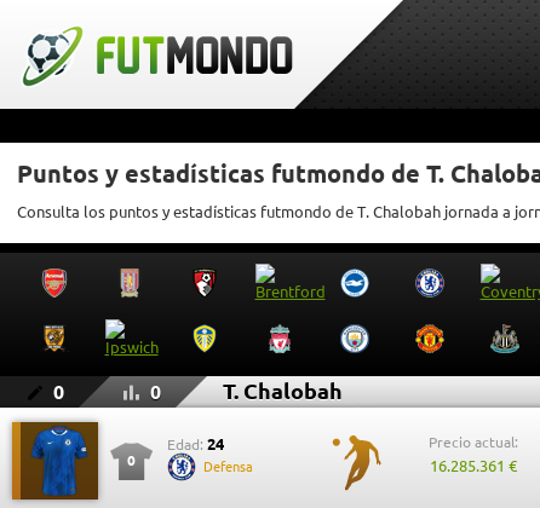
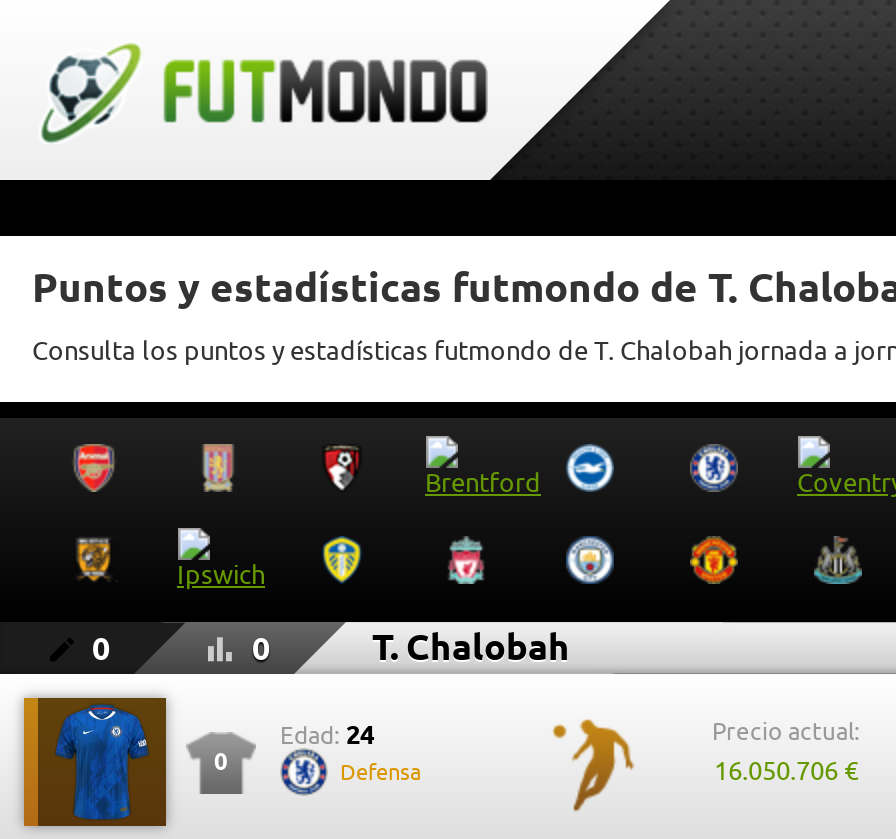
[430,457,517,474] 16.285.361 € -> [714,756,858,784] 16.050.706 €

